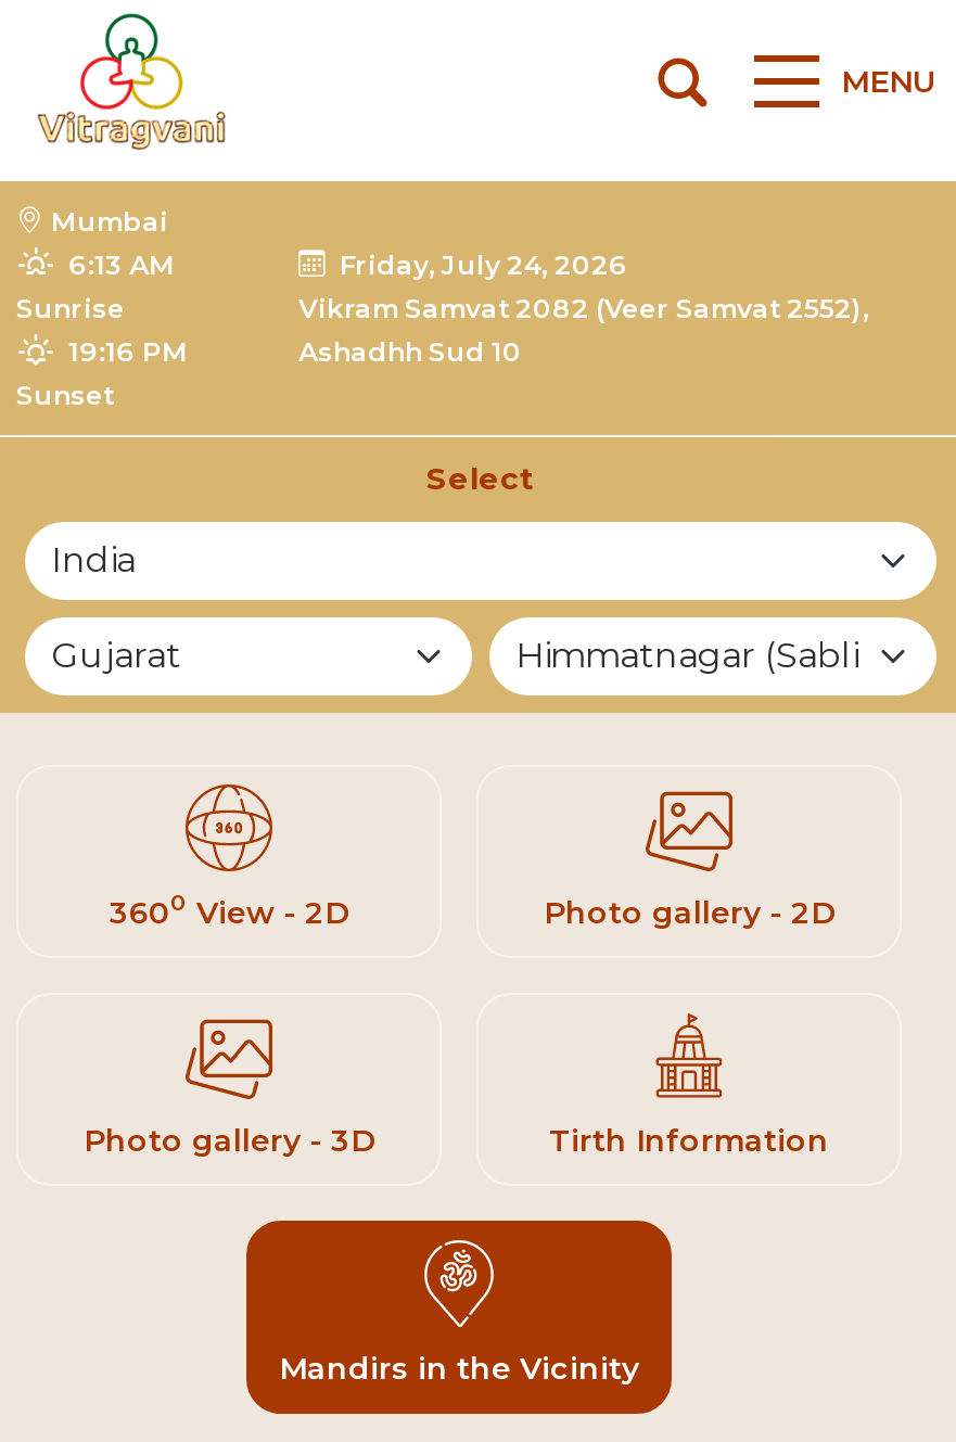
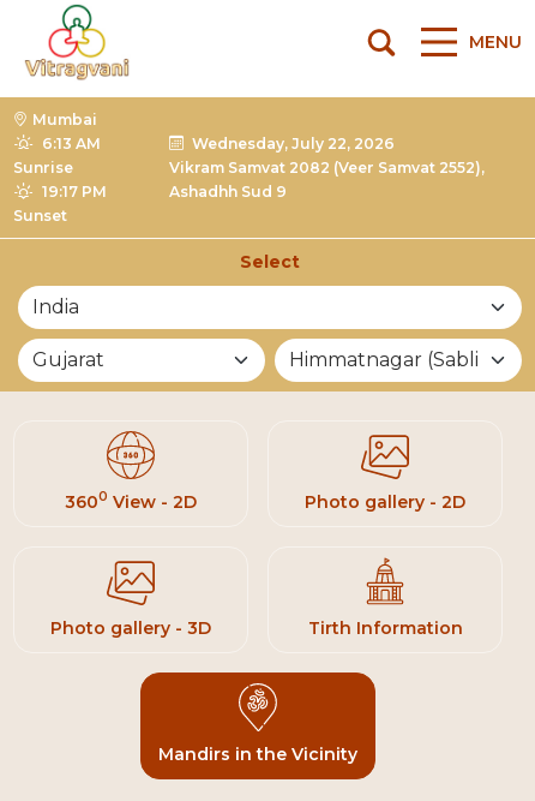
[333,248,628,280] Friday, July 24, 2026 -> [188,134,395,152] Wednesday, July 22, 2026
[62,334,188,367] 19:16 PM -> [39,182,107,200] 19:17 PM
[298,334,522,367] Ashadhh Sud 10 -> [169,182,287,200] Ashadhh Sud 9

